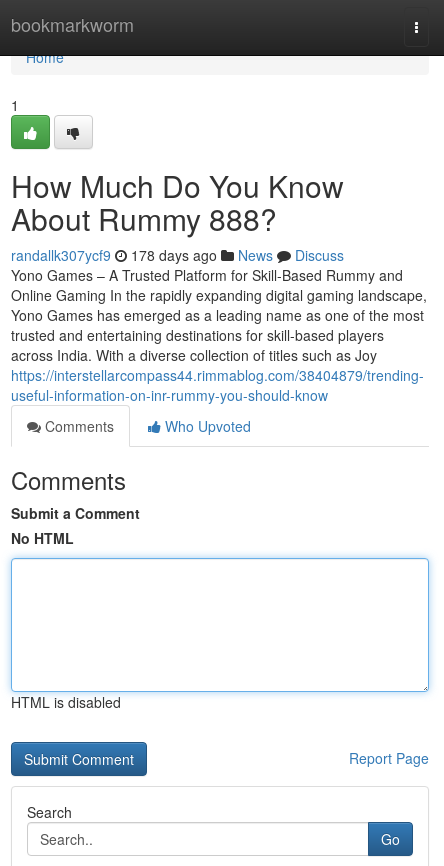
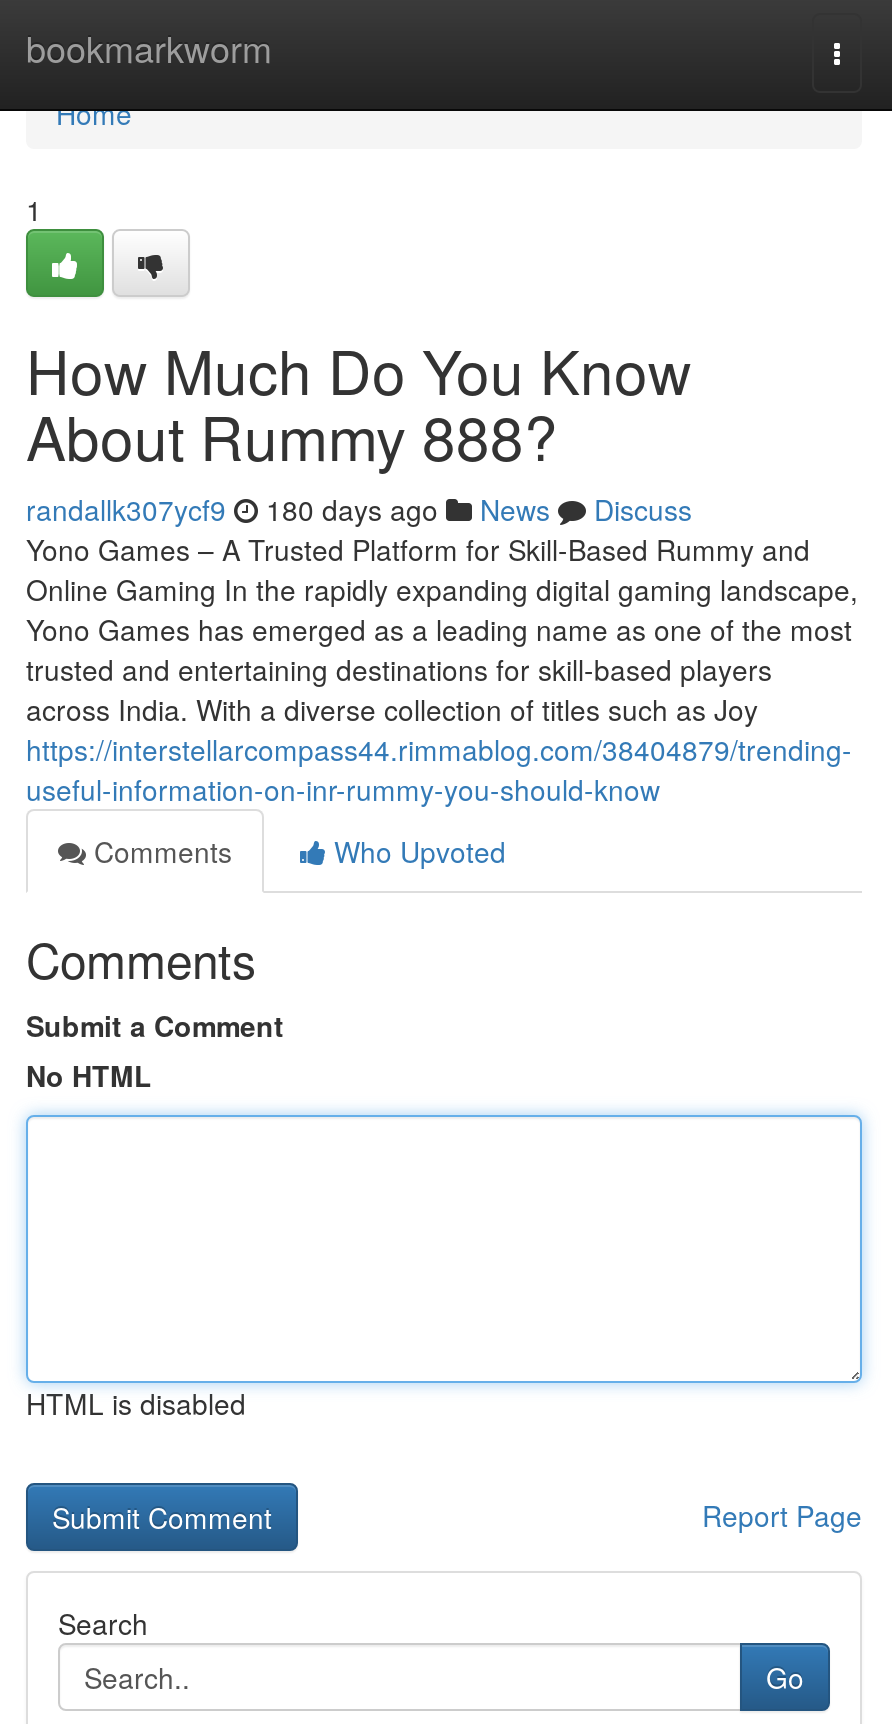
[11,245,344,265] randallk307ycf9 178 days ago News Discuss -> [26,489,692,529] randallk307ycf9 180 days ago News Discuss

